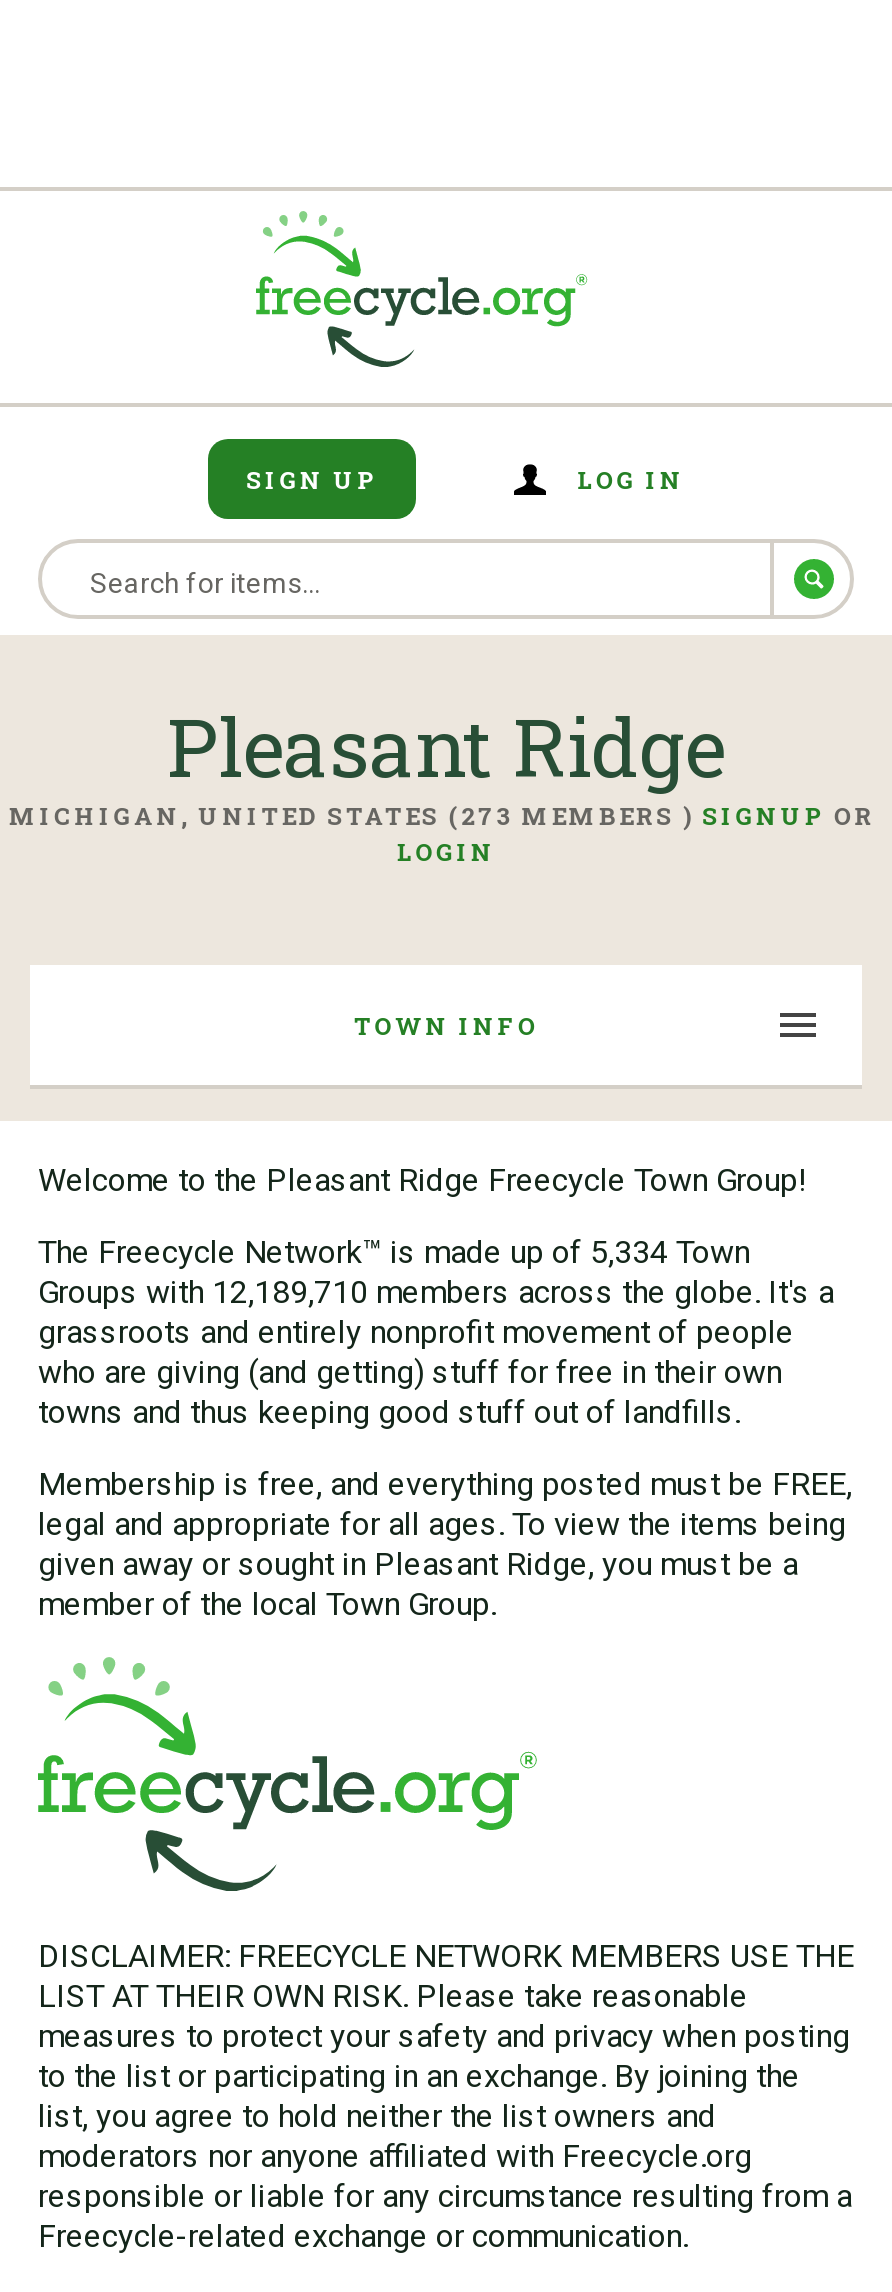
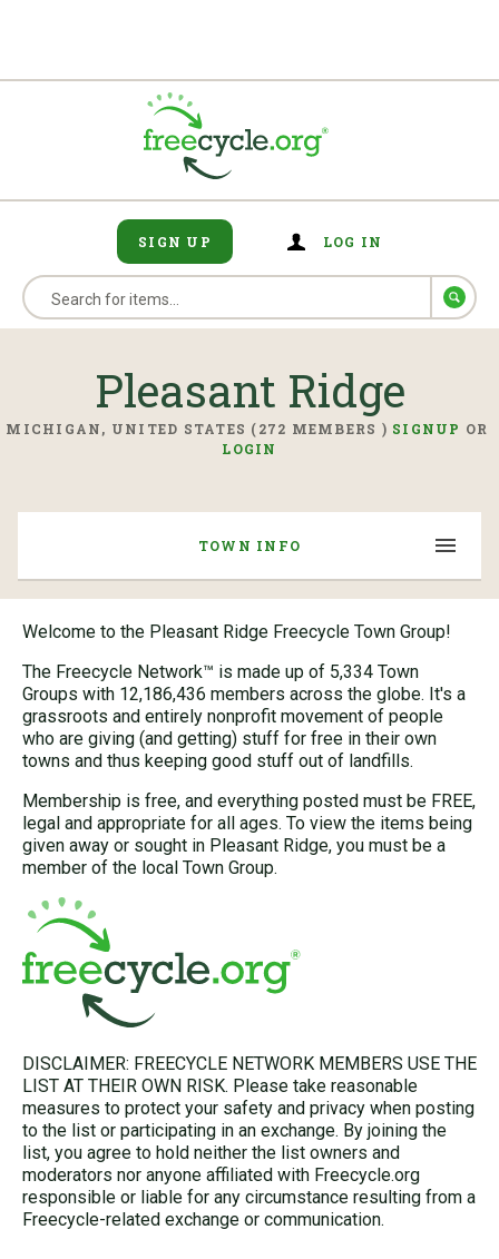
[9,799,883,831] MICHIGAN, UNITED STATES (273 MEMBERS ) SIGNUP OR -> [6,420,493,437] MICHIGAN, UNITED STATES (272 MEMBERS ) SIGNUP OR
[38,1273,834,1311] Groups with 12,189,710 members across the globe. It's a -> [22,683,466,705] Groups with 12,186,436 members across the globe. It's a

